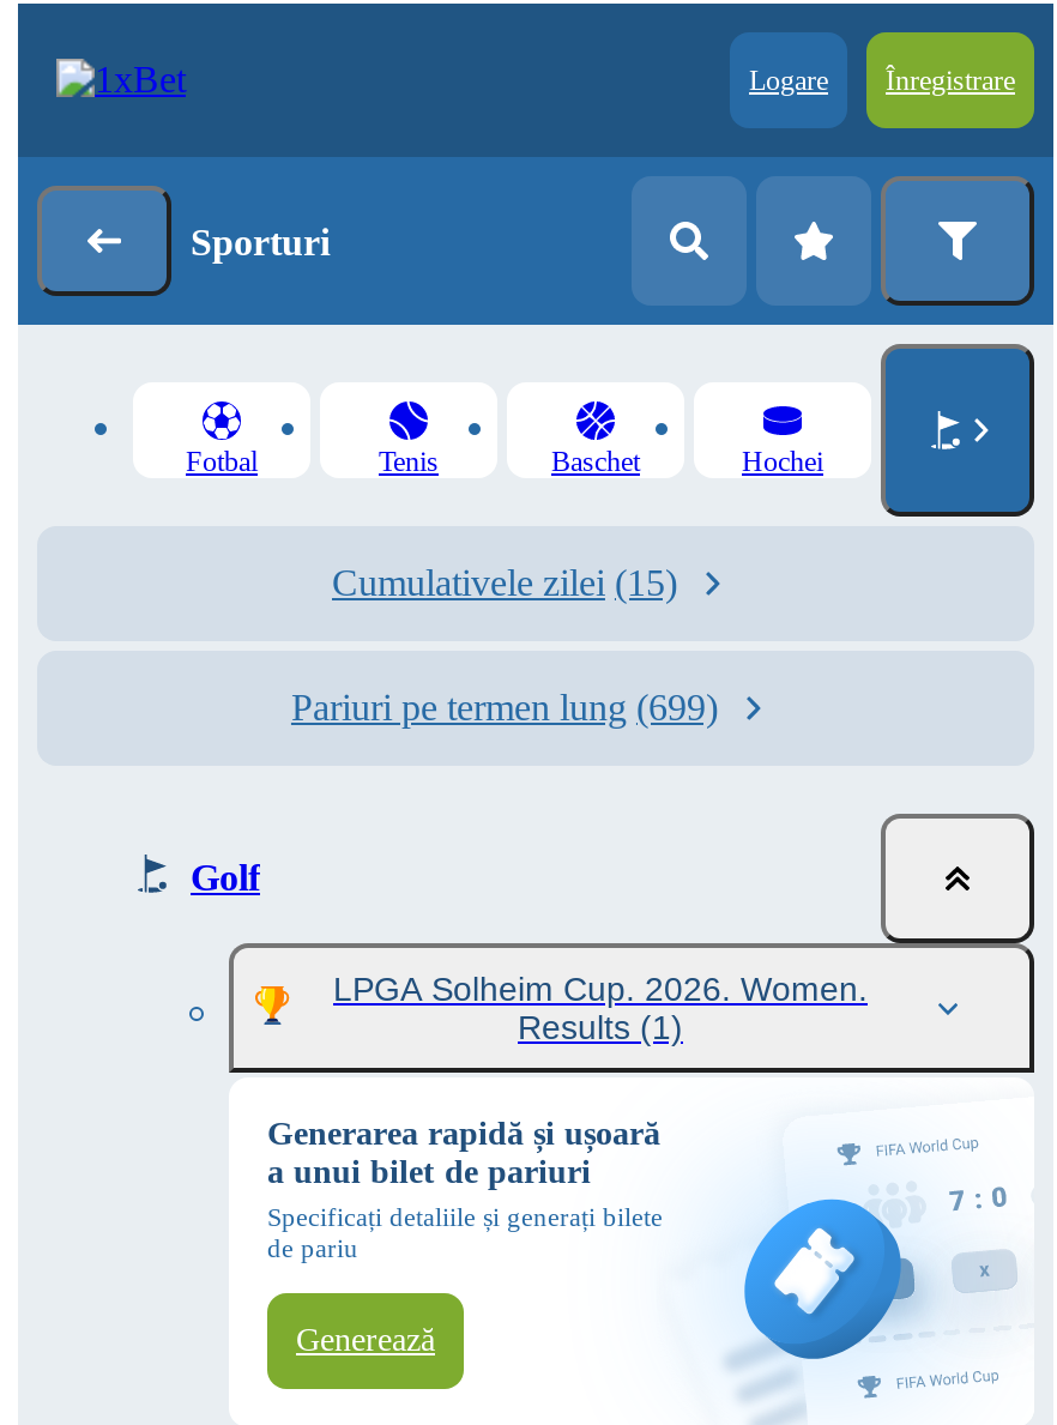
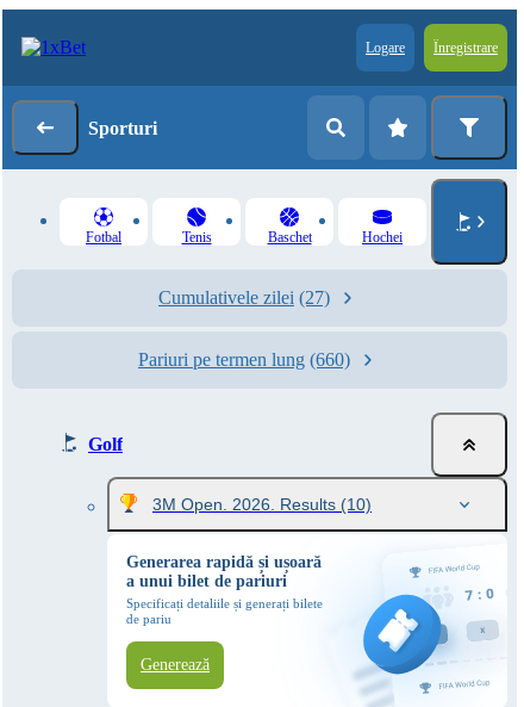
[332,562,677,603] Cumulativele zilei (15) -> [158,287,330,308] Cumulativele zilei (27)
[291,687,718,727] Pariuri pe termen lung (699) -> [138,349,350,370] Pariuri pe termen lung (660)
[333,970,868,1046] LPGA Solheim Cup. 2026. Women. | Results (1) -> [152,495,372,514] 3M Open. 2026. Results (10)

